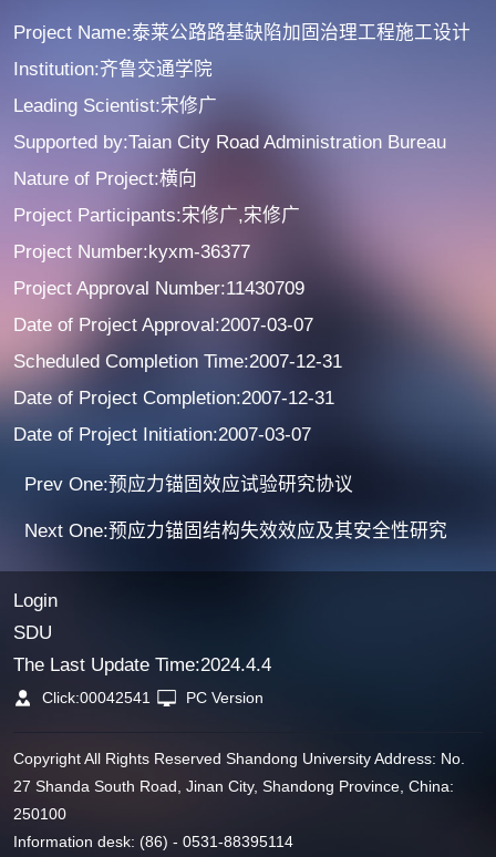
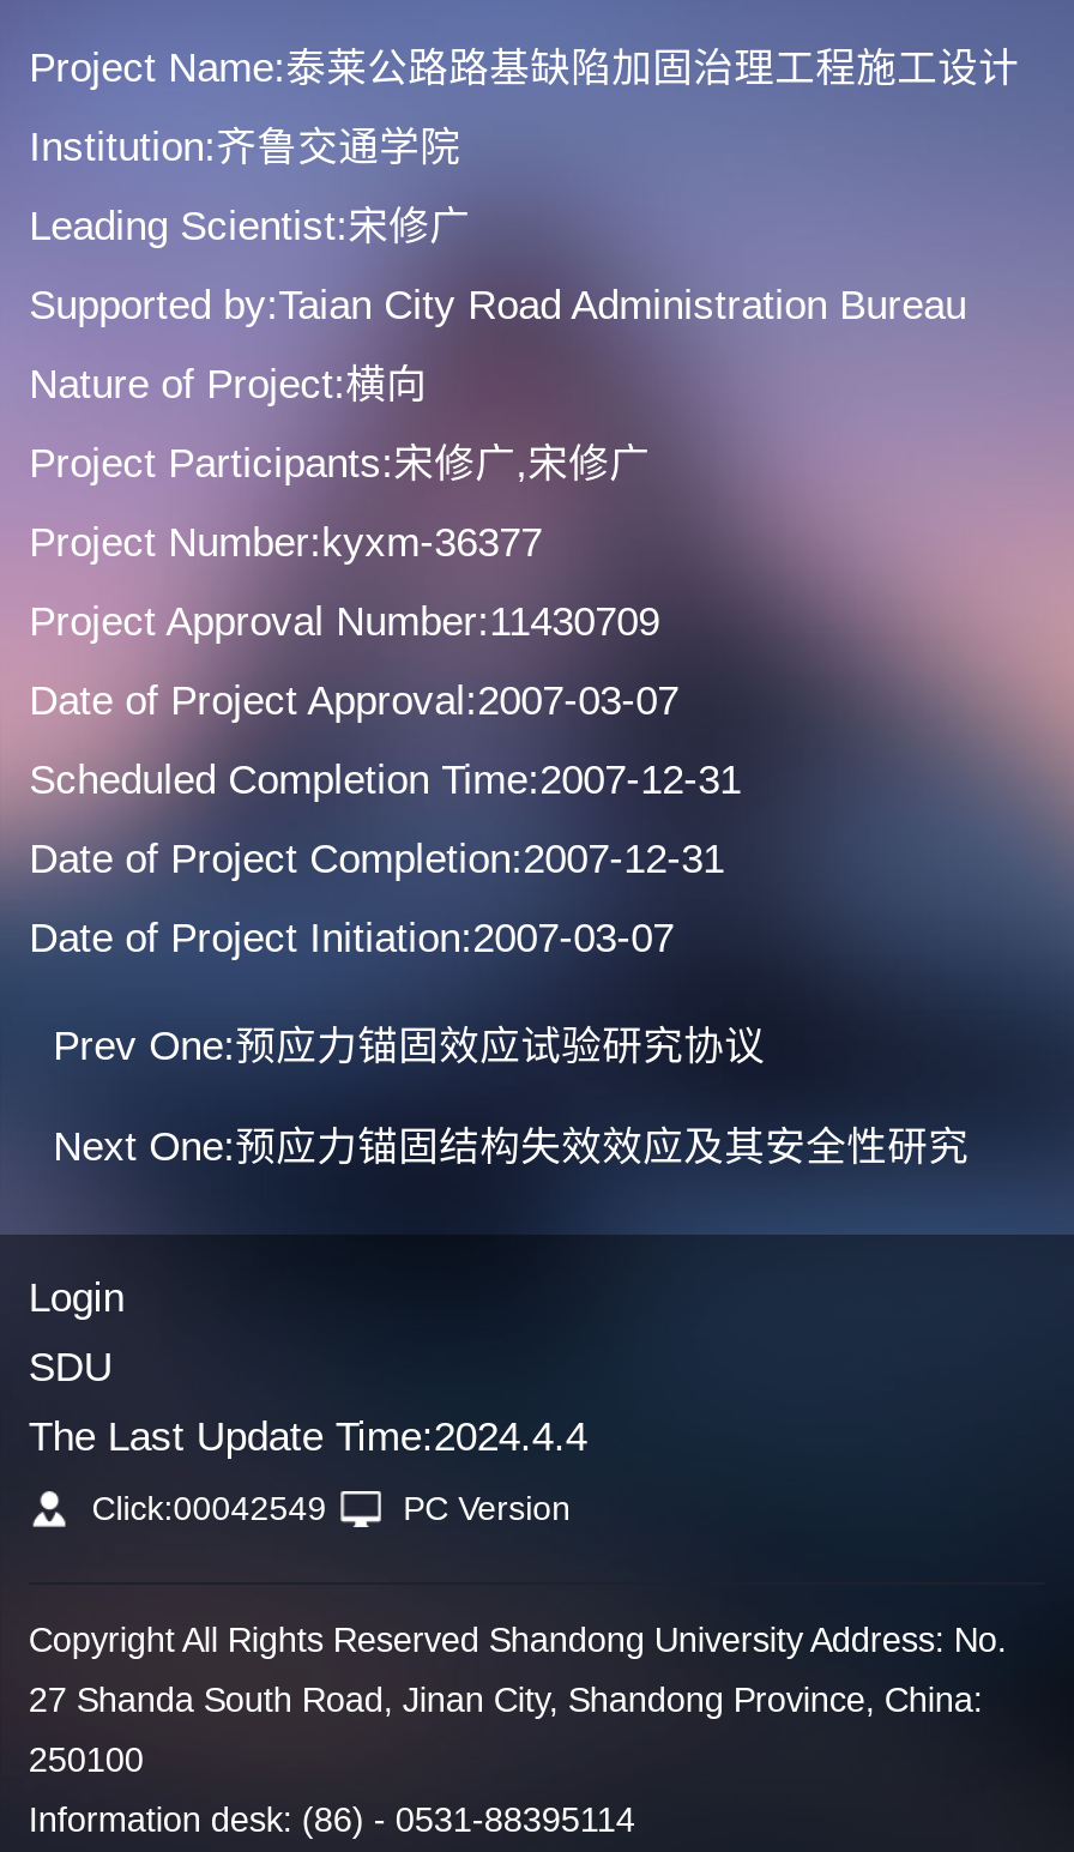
[42,689,264,707] Click:00042541 PC Version -> [92,1489,571,1528] Click:00042549 PC Version

